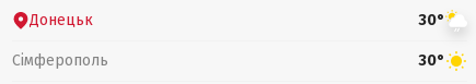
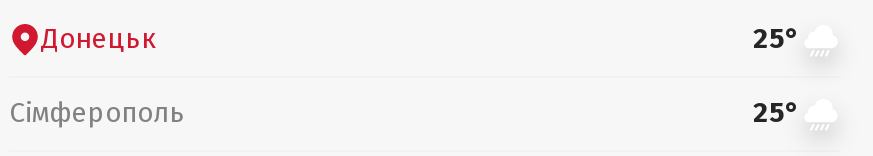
[418,11,445,29] 30° -> [753,22,801,56] 25°
[418,51,445,70] 30° -> [753,96,801,130] 25°

